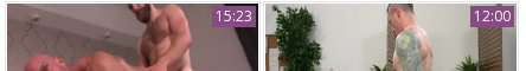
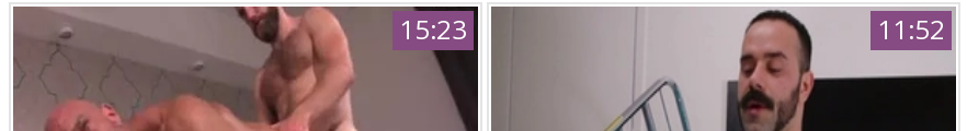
[474,6,511,26] 12:00 -> [877,12,945,49] 11:52

